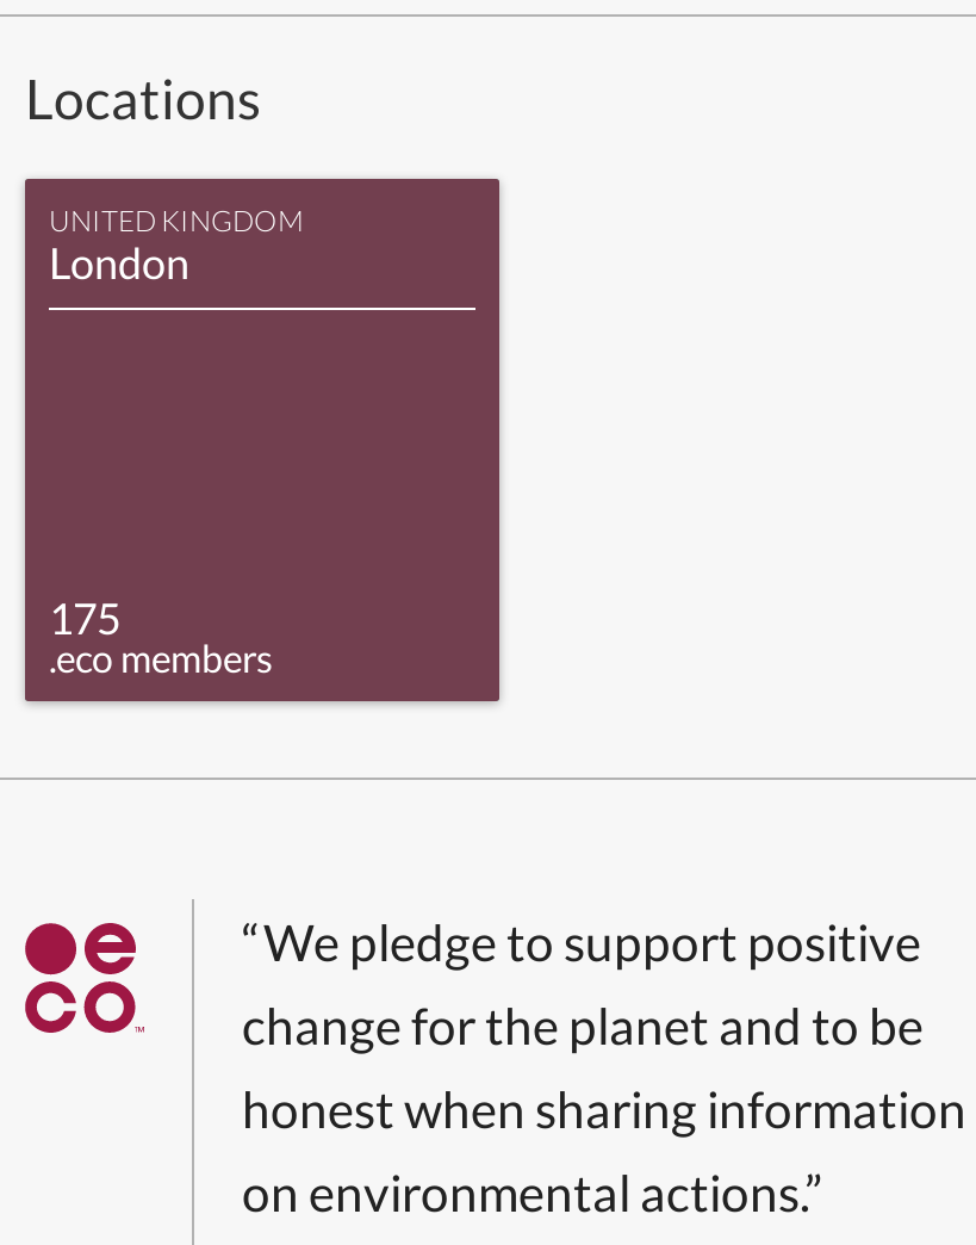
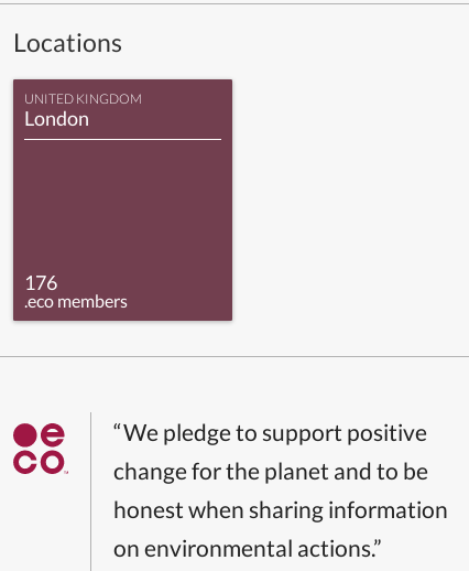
[49,591,120,644] 175 -> [24,270,57,294] 176

